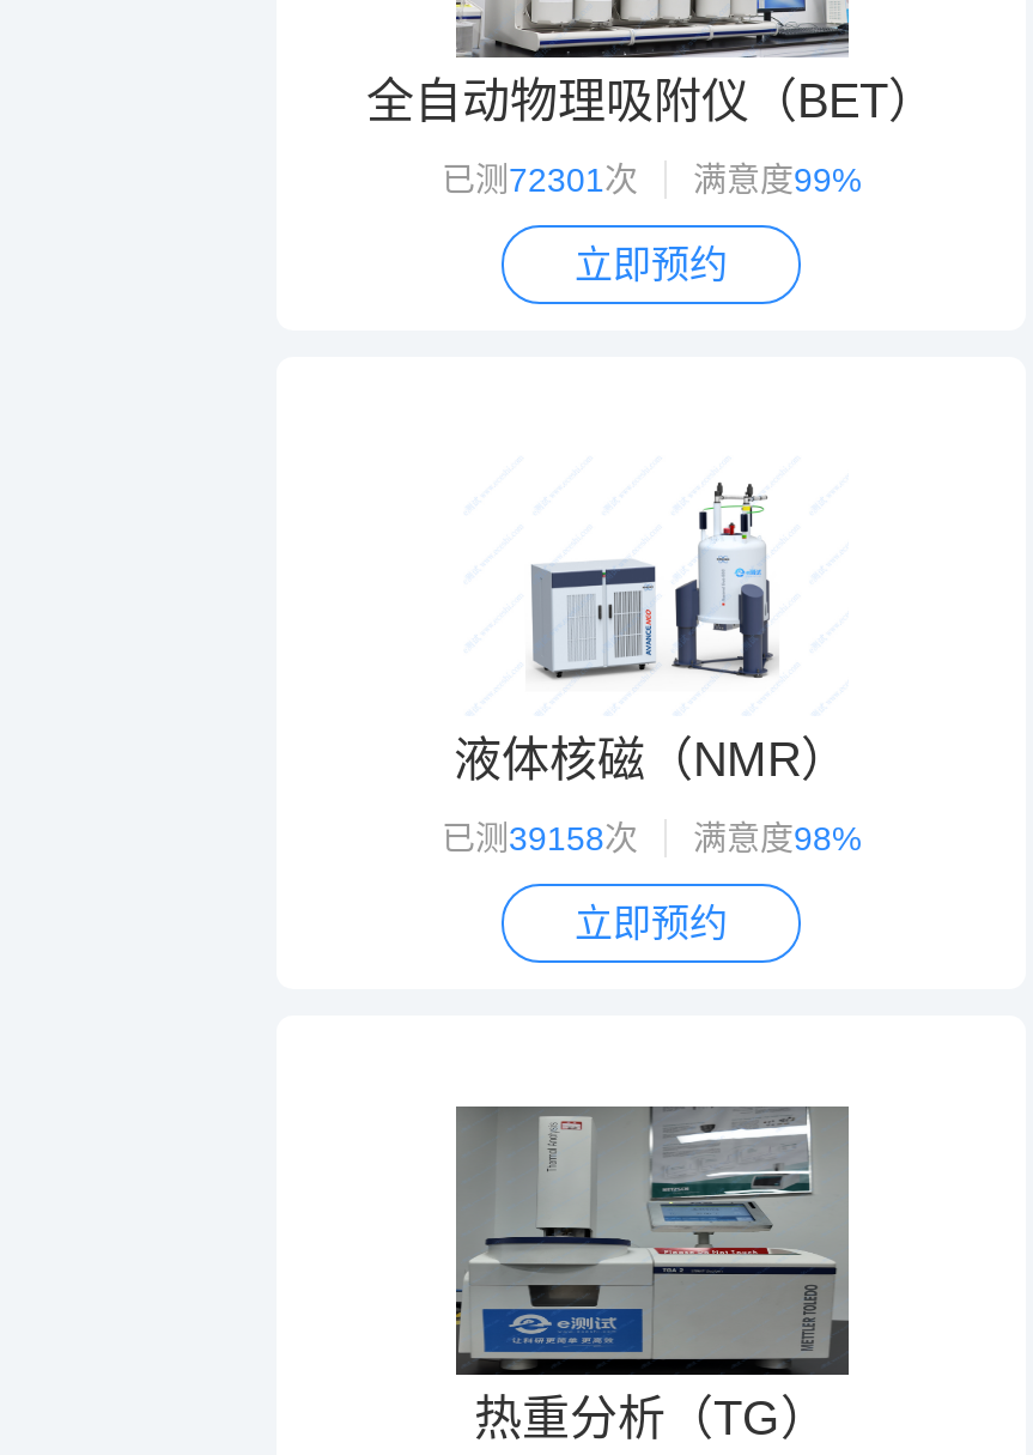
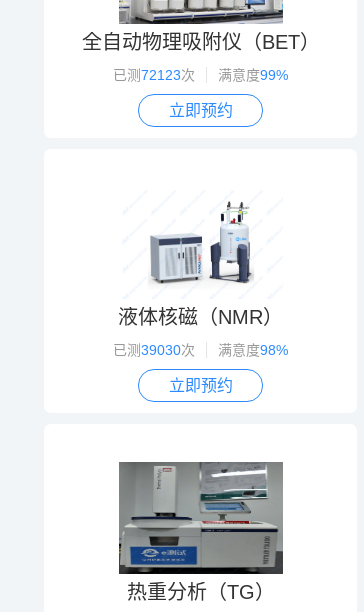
[442,160,861,199] 已测72301次 满意度99% -> [113,67,288,83] 已测72123次 满意度99%
[442,819,861,857] 已测39158次 满意度98% -> [113,342,288,358] 已测39030次 满意度98%

